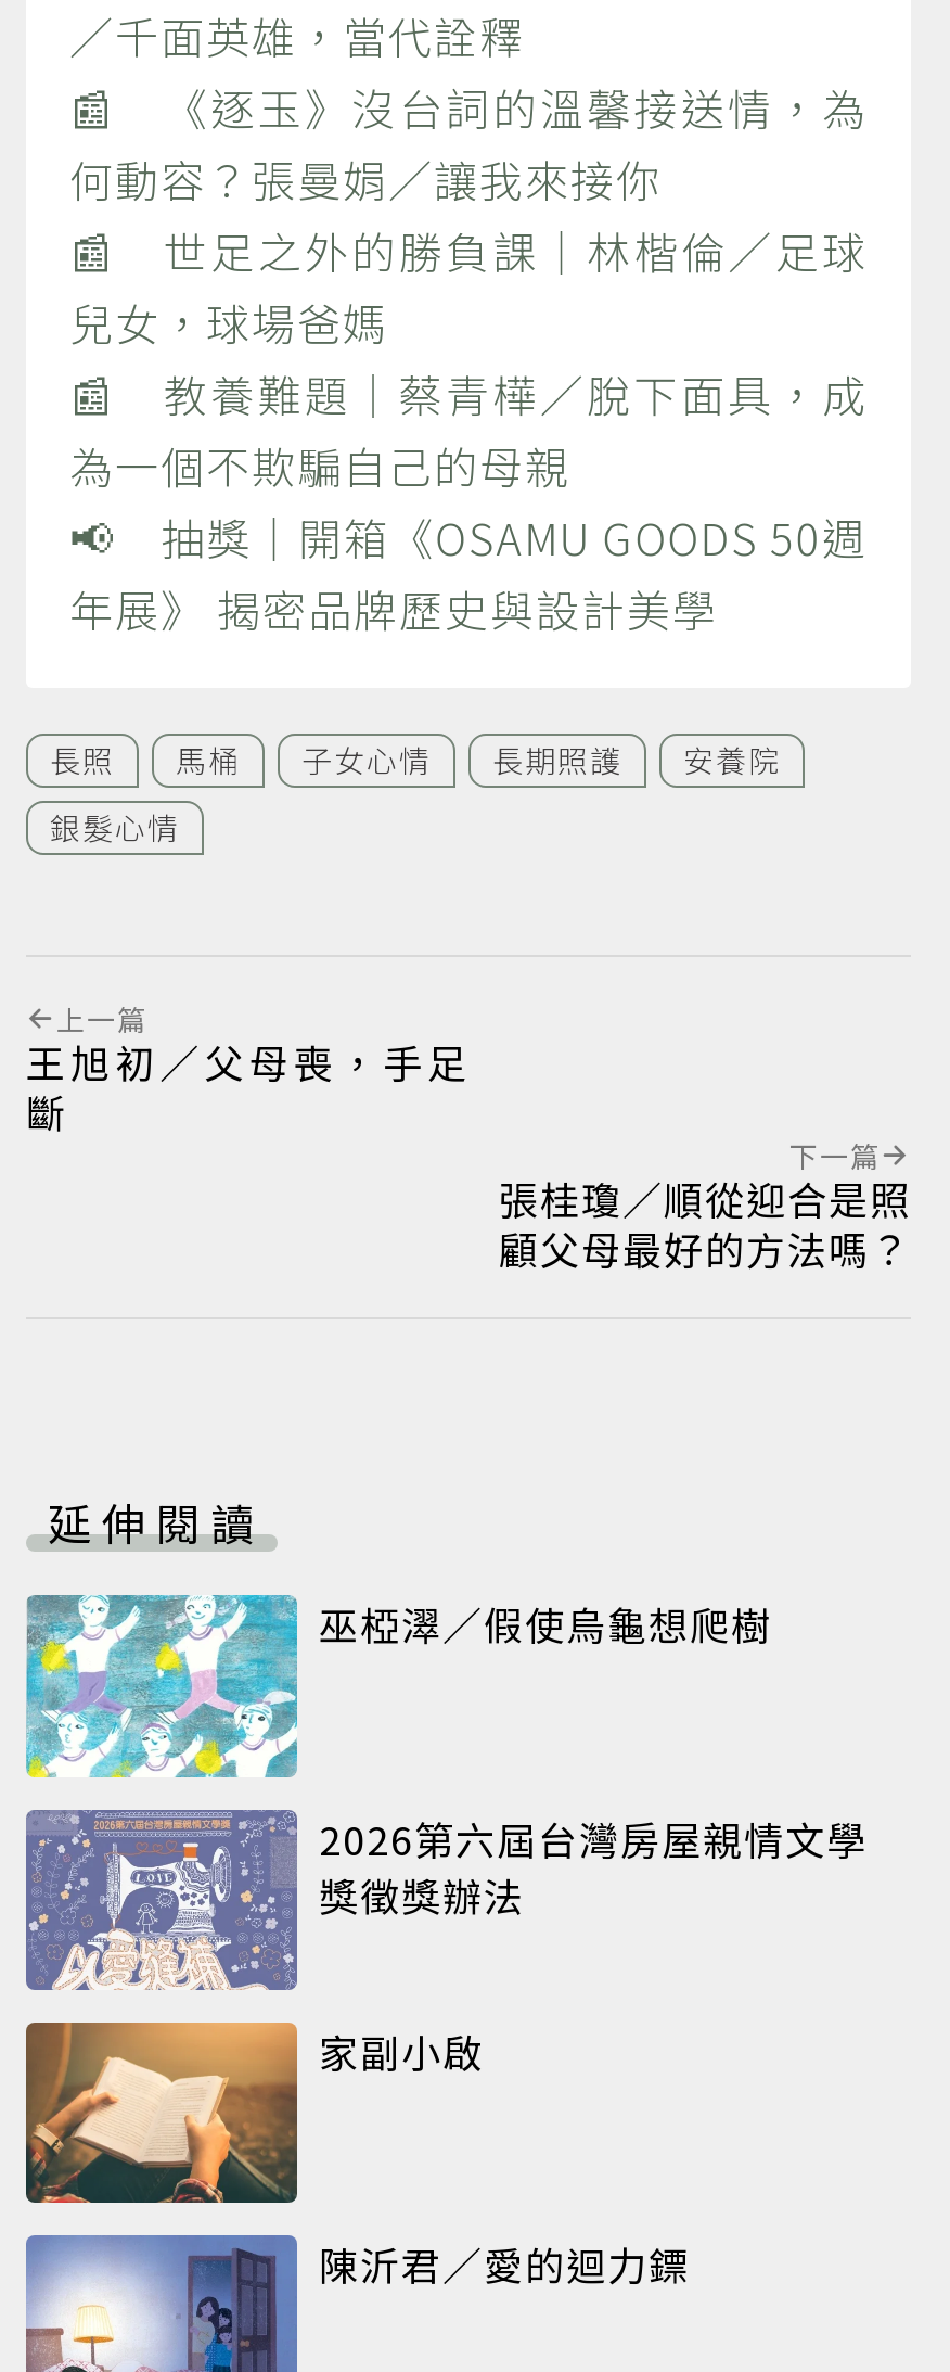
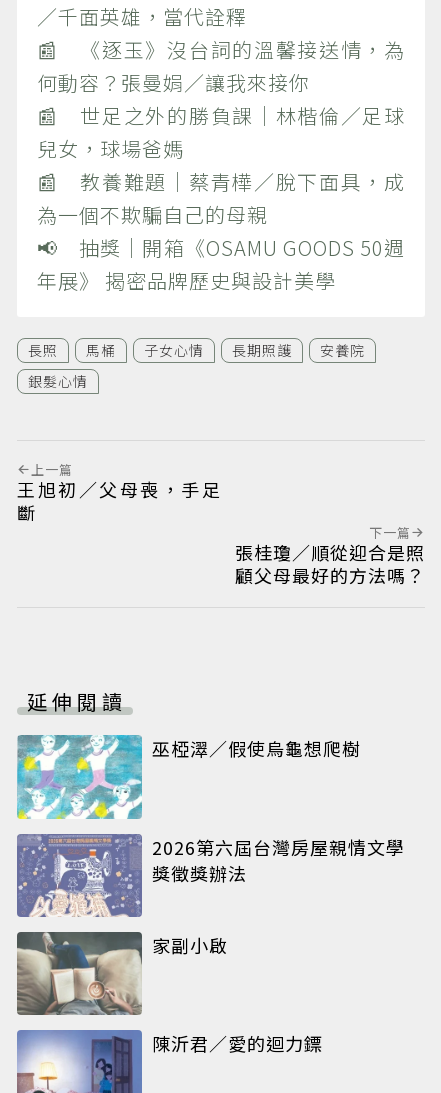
[24,2020,299,2205] [image] -> [16,931,143,1016] [image]

